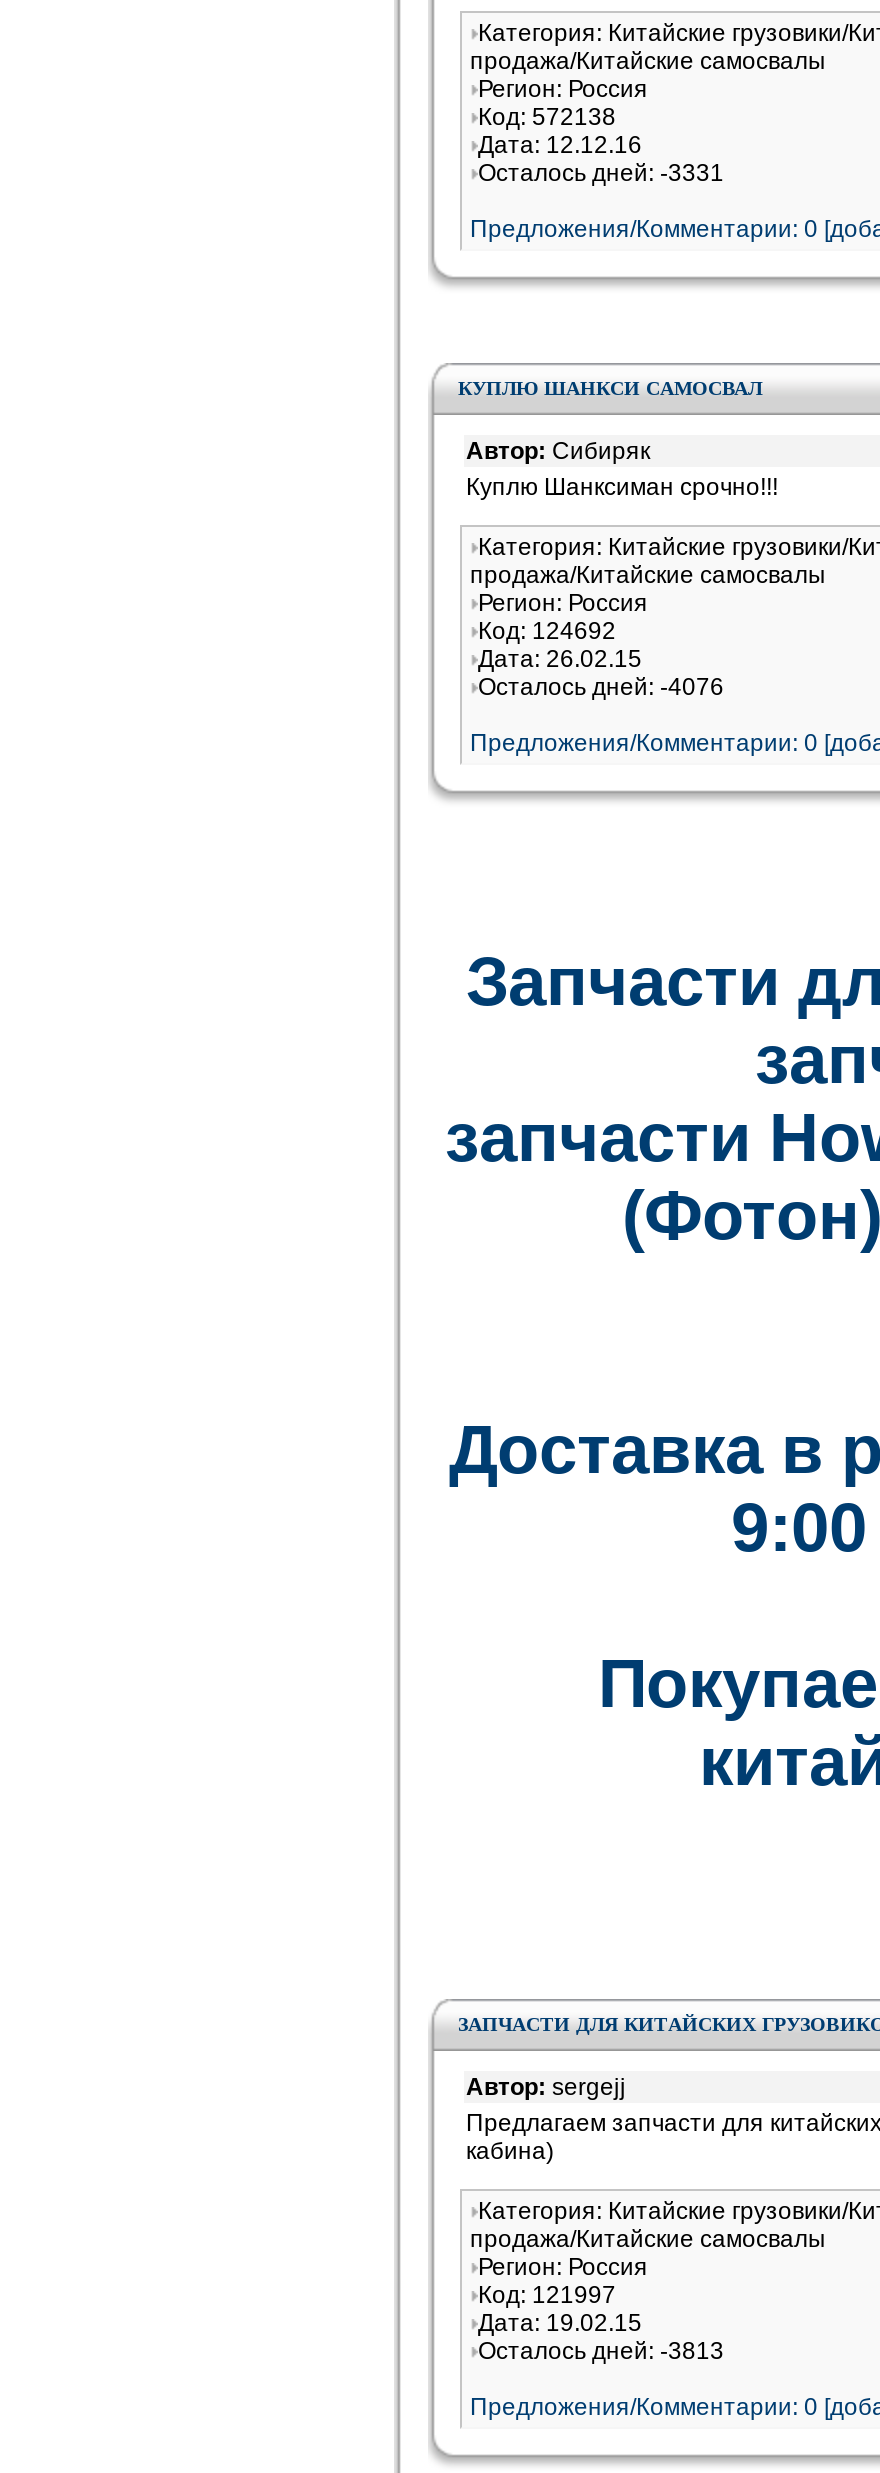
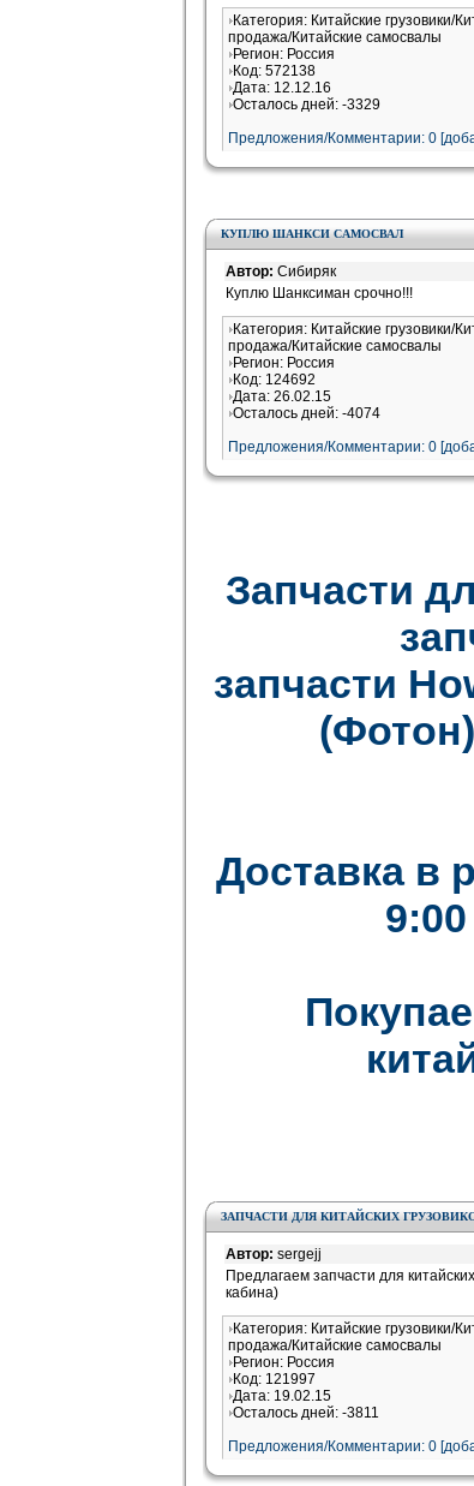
[478,159,724,187] Осталось дней: -3331 -> [233,96,380,113] Осталось дней: -3329
[478,673,724,701] Осталось дней: -4076 -> [233,405,380,422] Осталось дней: -4074
[478,2337,724,2365] Осталось дней: -3813 -> [233,1404,379,1421] Осталось дней: -3811

